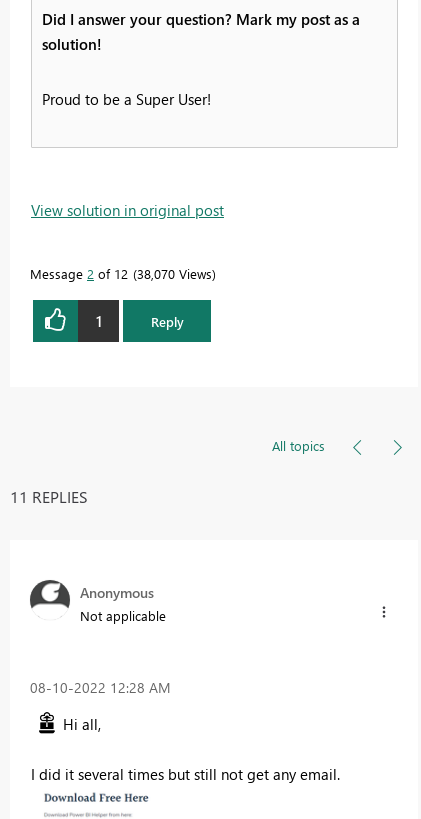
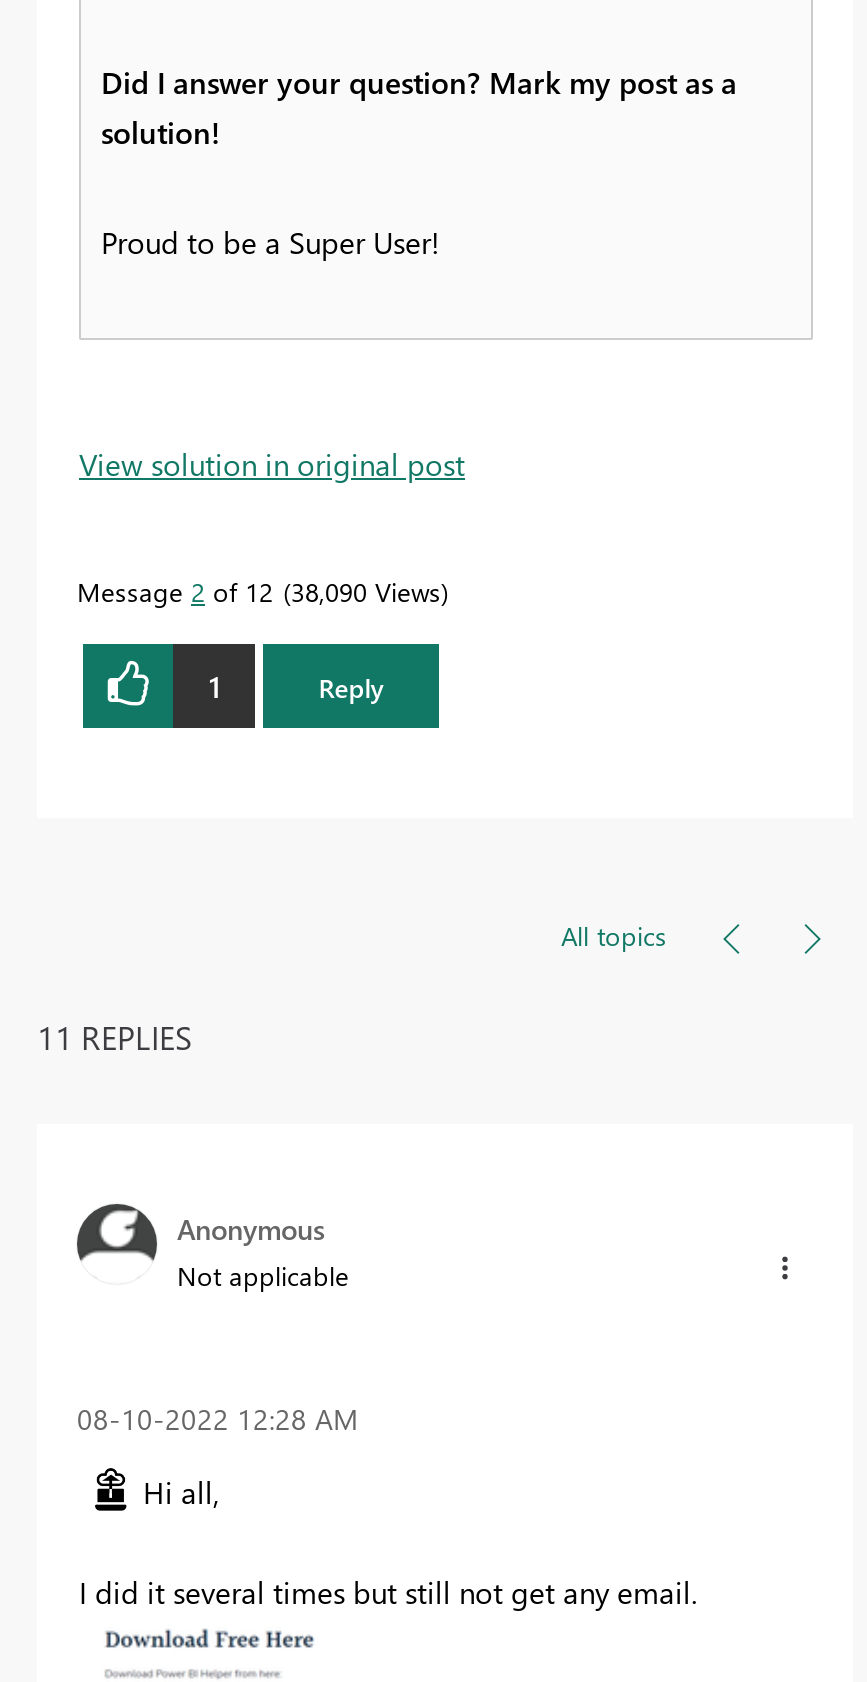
[30,265,212,282] Message 2 of 12 38,070 Views -> [77,574,441,608] Message 2 of 12 38,090 Views

